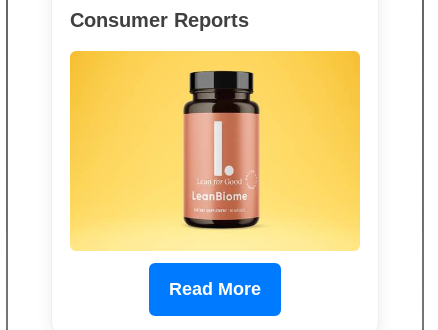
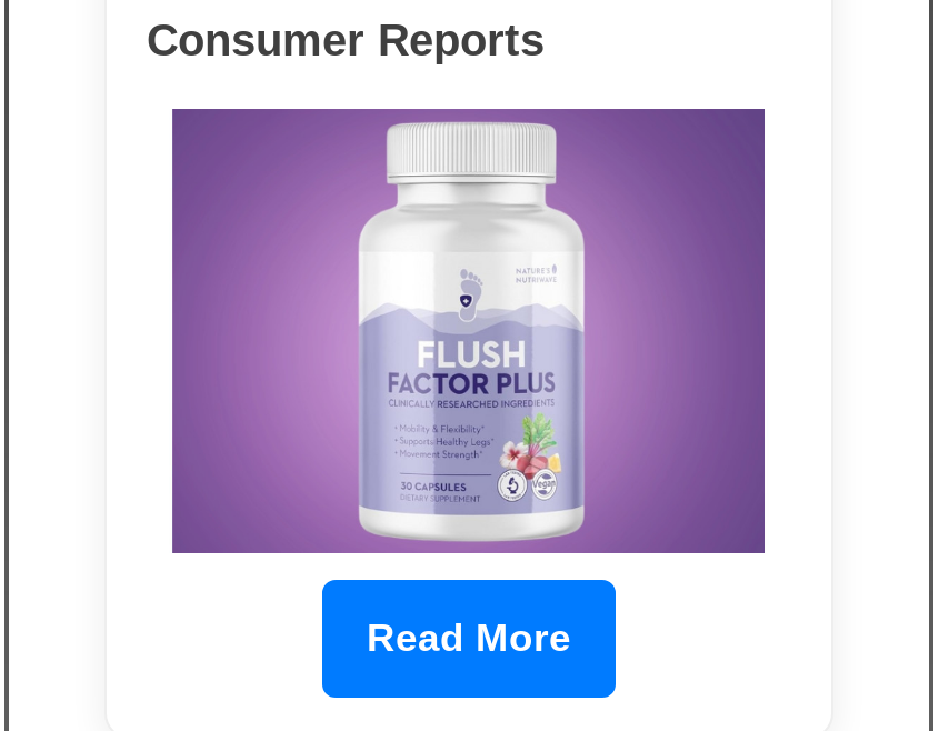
[69,50,361,252] [image] -> [147,107,791,555] [image]

